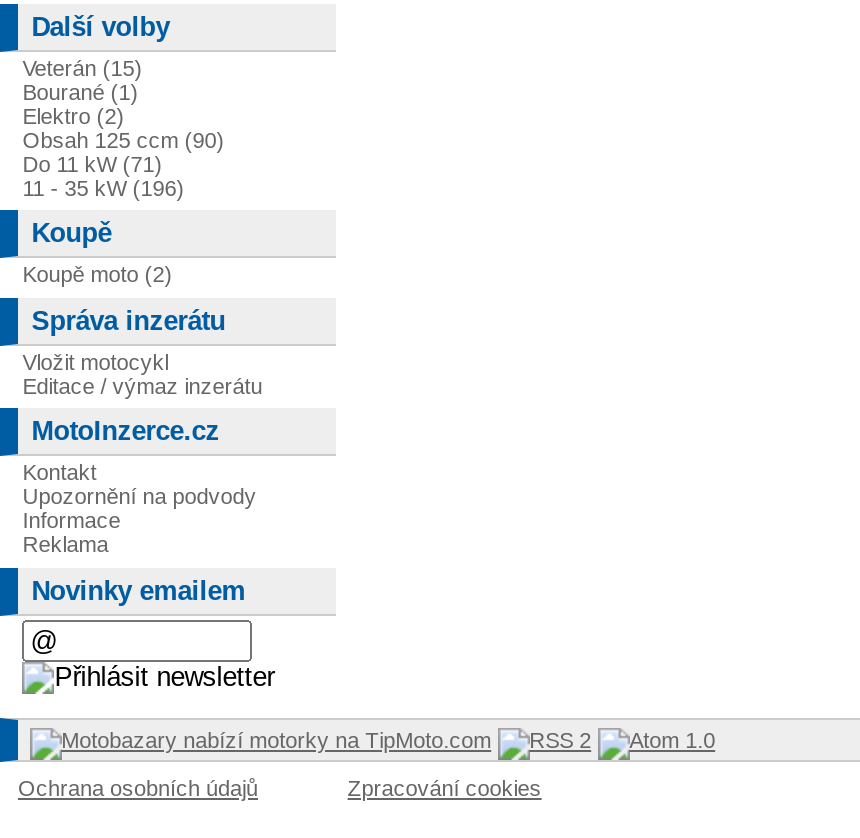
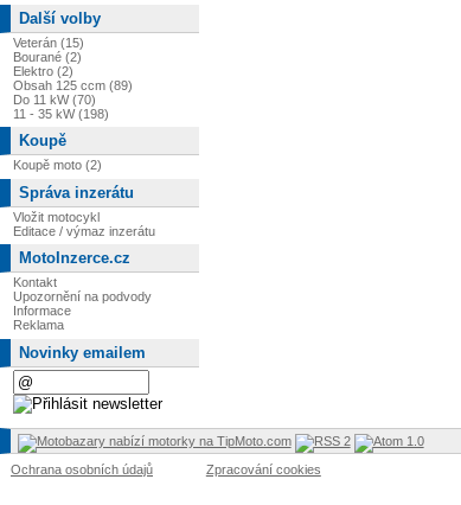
[22,79,138,103] Bourané (1) -> [13,49,82,64] Bourané (2)
[22,127,224,151] Obsah 125 ccm (90) -> [13,78,133,92] Obsah 125 ccm (89)
[22,151,162,175] Do 11 kW (71) -> [13,92,96,106] Do 11 kW (70)
[22,175,184,199] 11 - 35 kW (196) -> [13,106,109,120] 11 - 35 kW (198)

